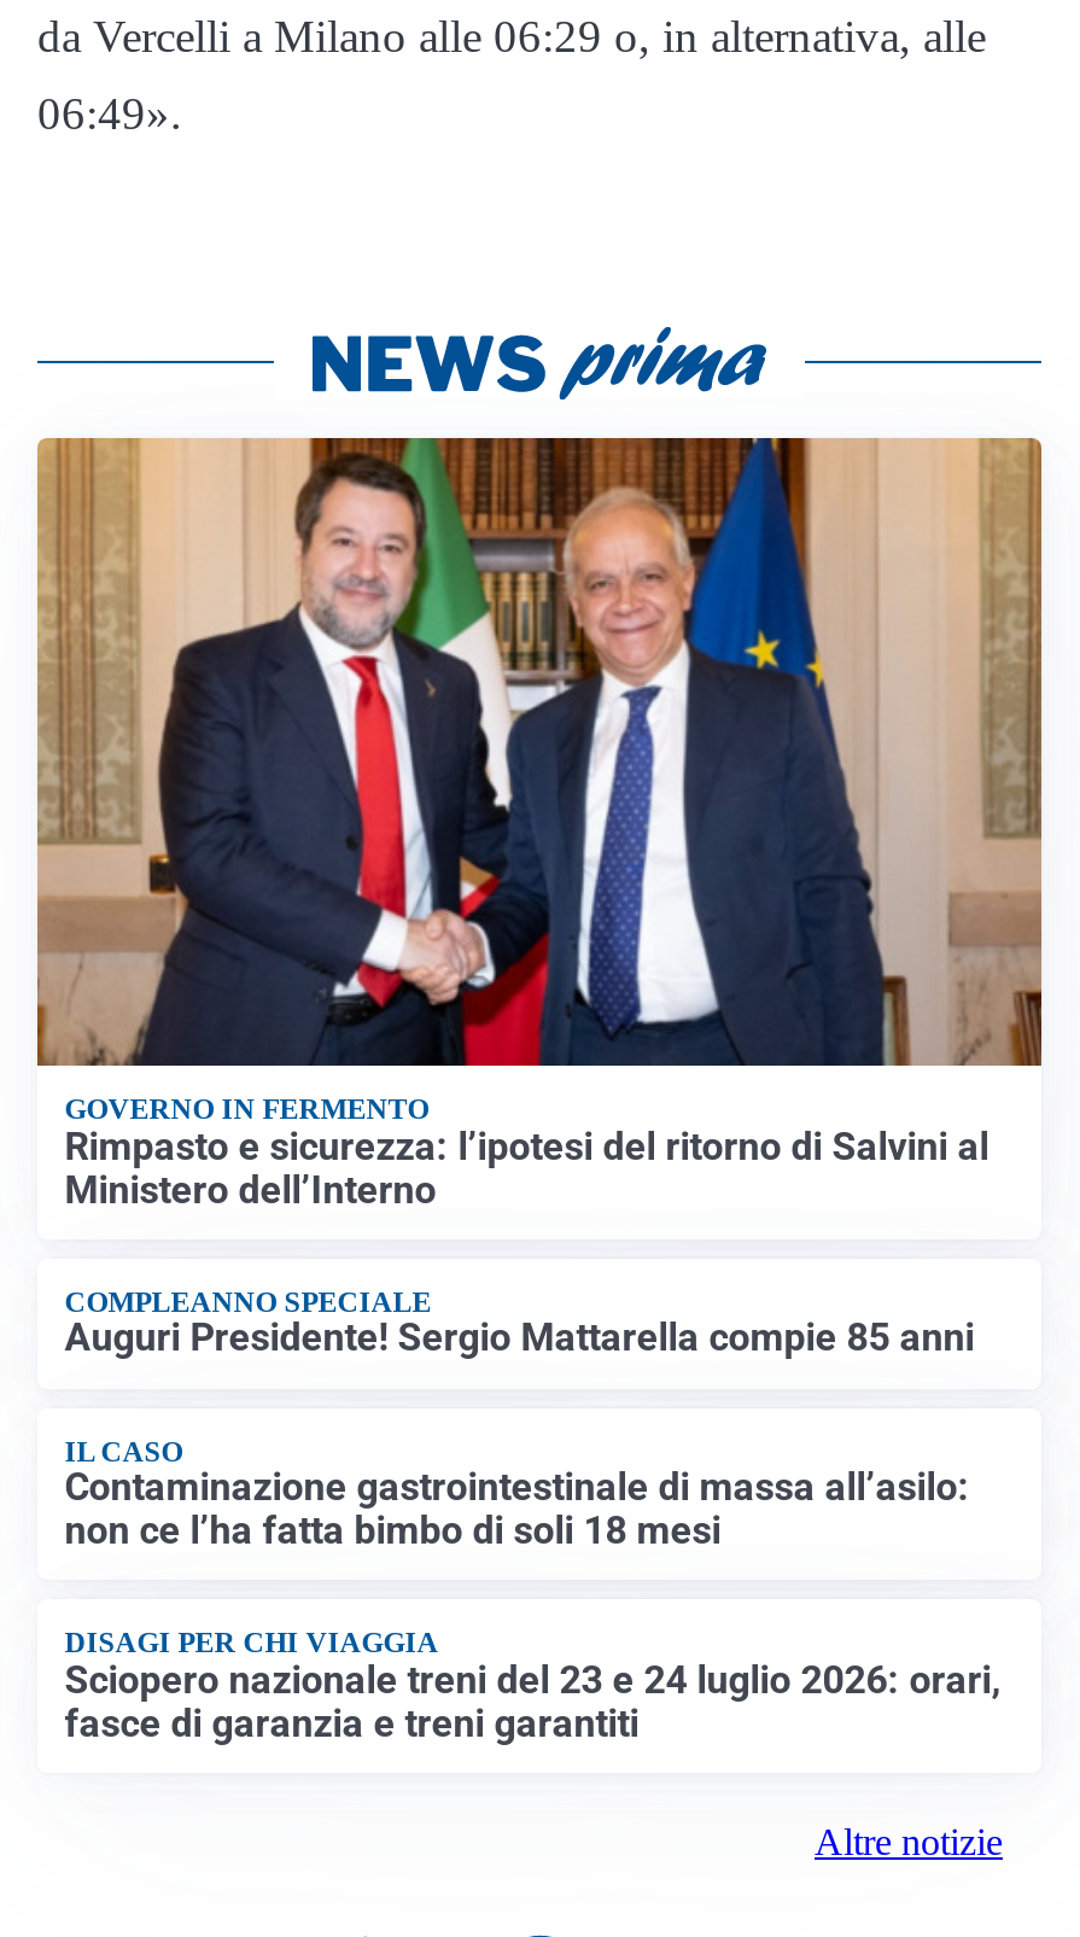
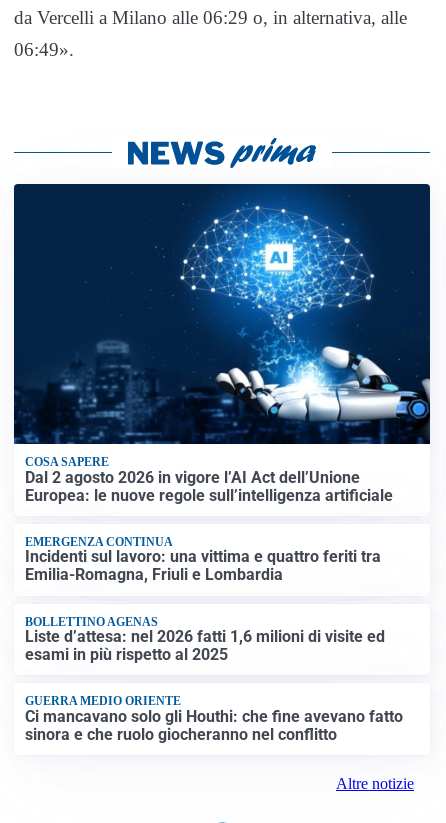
[35,436,1044,1212] [image] | GOVERNO IN FERMENTO | Rimpasto e sicurezza: l’ipotesi del ritorno di Salvini al | Ministero dell’Interno -> [13,183,431,505] [image] | COSA SAPERE | Dal 2 agosto 2026 in vigore l’AI Act dell’Unione | Europea: le nuove regole sull’intelligenza artificiale
[64,1285,974,1361] COMPLEANNO SPECIALE | Auguri Presidente! Sergio Mattarella compie 85 anni -> [25,535,381,584] EMERGENZA CONTINUA | Incidenti sul lavoro: una vittima e quattro feriti tra | Emilia-Romagna, Friuli e Lombardia
[64,1434,969,1553] IL CASO | Contaminazione gastrointestinale di massa all’asilo: | non ce l’ha fatta bimbo di soli 18 mesi -> [25,615,385,664] BOLLETTINO AGENAS | Liste d’attesa: nel 2026 fatti 1,6 milioni di visite ed | esami in più rispetto al 2025
[64,1627,1001,1746] DISAGI PER CHI VIAGGIA | Sciopero nazionale treni del 23 e 24 luglio 2026: orari, | fasce di garanzia e treni garantiti -> [25,694,403,744] GUERRA MEDIO ORIENTE | Ci mancavano solo gli Houthi: che fine avevano fatto | sinora e che ruolo giocheranno nel conflitto

